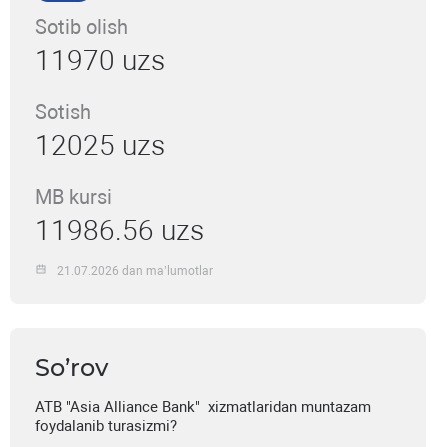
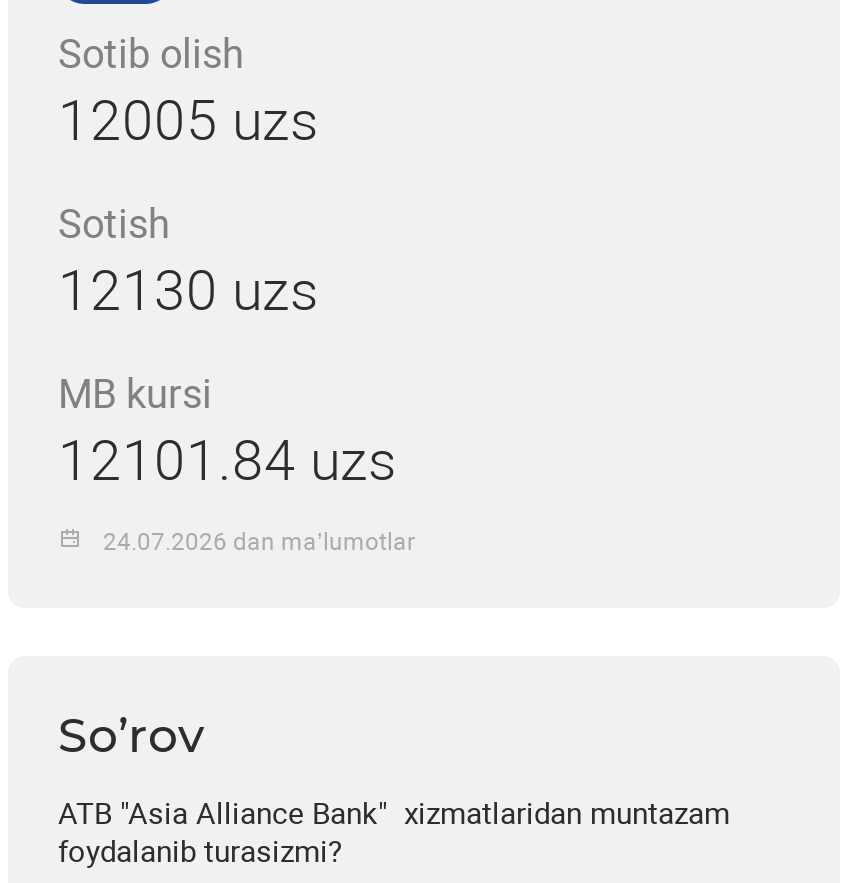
[35,44,165,77] 11970 uzs -> [58,88,318,154] 12005 uzs
[35,129,165,162] 12025 uzs -> [58,258,318,324] 12130 uzs
[35,214,204,247] 11986.56 uzs -> [58,428,396,494] 12101.84 uzs
[57,263,213,277] 21.07.2026 dan ma’lumotlar -> [103,527,415,555] 24.07.2026 dan ma’lumotlar

